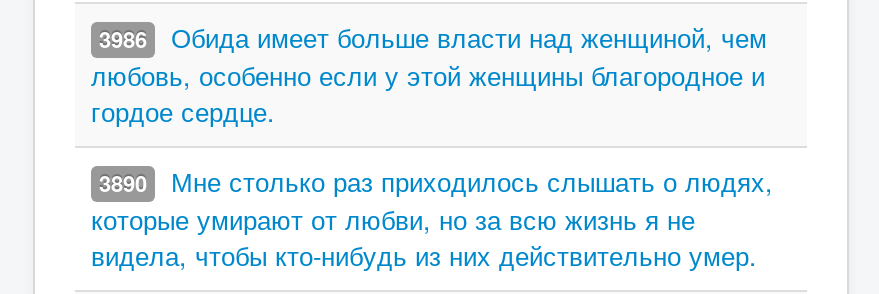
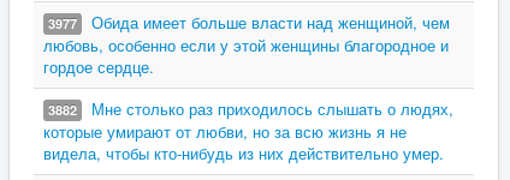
[99,18,767,56] 3986 Обида имеет больше власти над женщиной, чем -> [48,11,450,34] 3977 Обида имеет больше власти над женщиной, чем
[99,162,773,200] 3890 Мне столько раз приходилось слышать о людях, -> [48,97,453,120] 3882 Мне столько раз приходилось слышать о людях,

